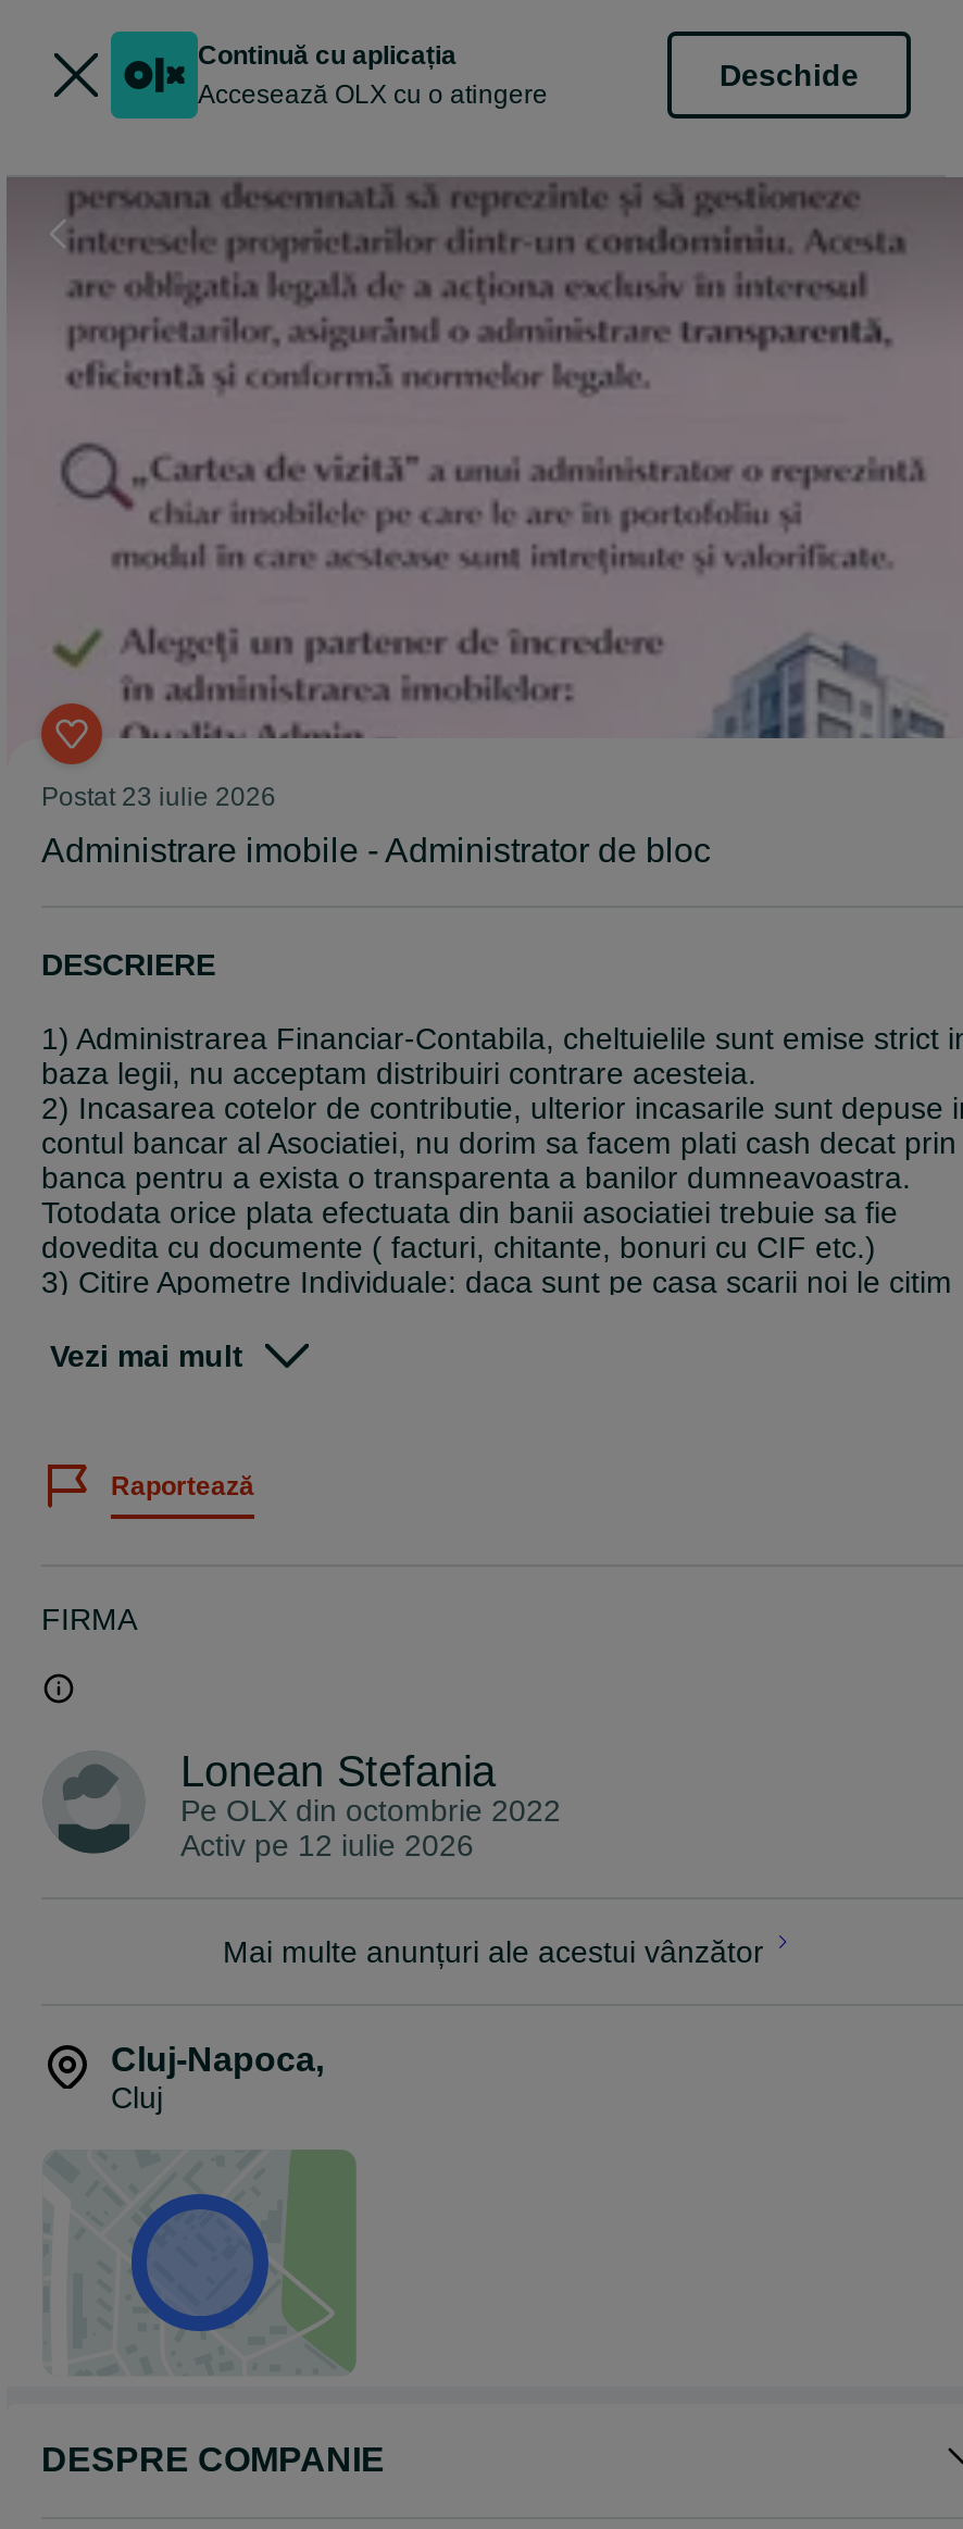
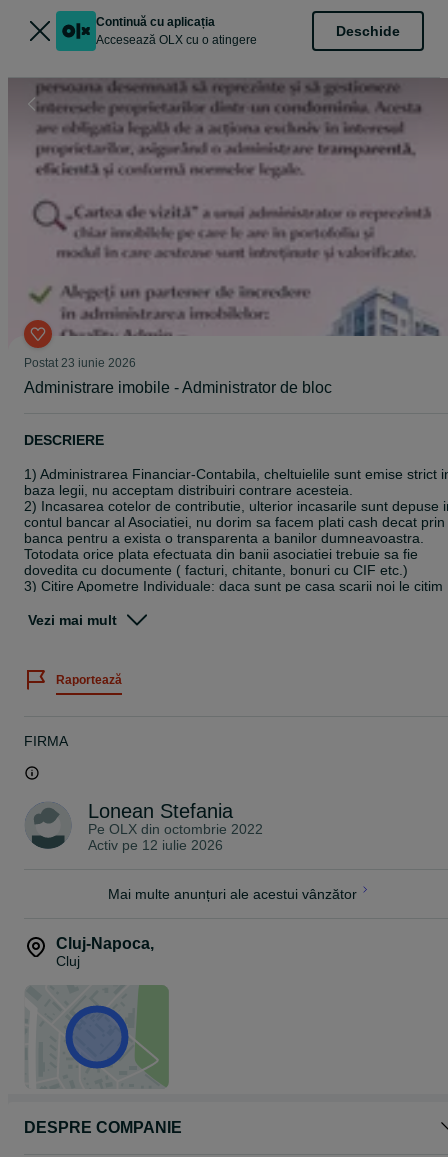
[41,782,276,812] Postat 23 iulie 2026 -> [24,356,136,370] Postat 23 iunie 2026

